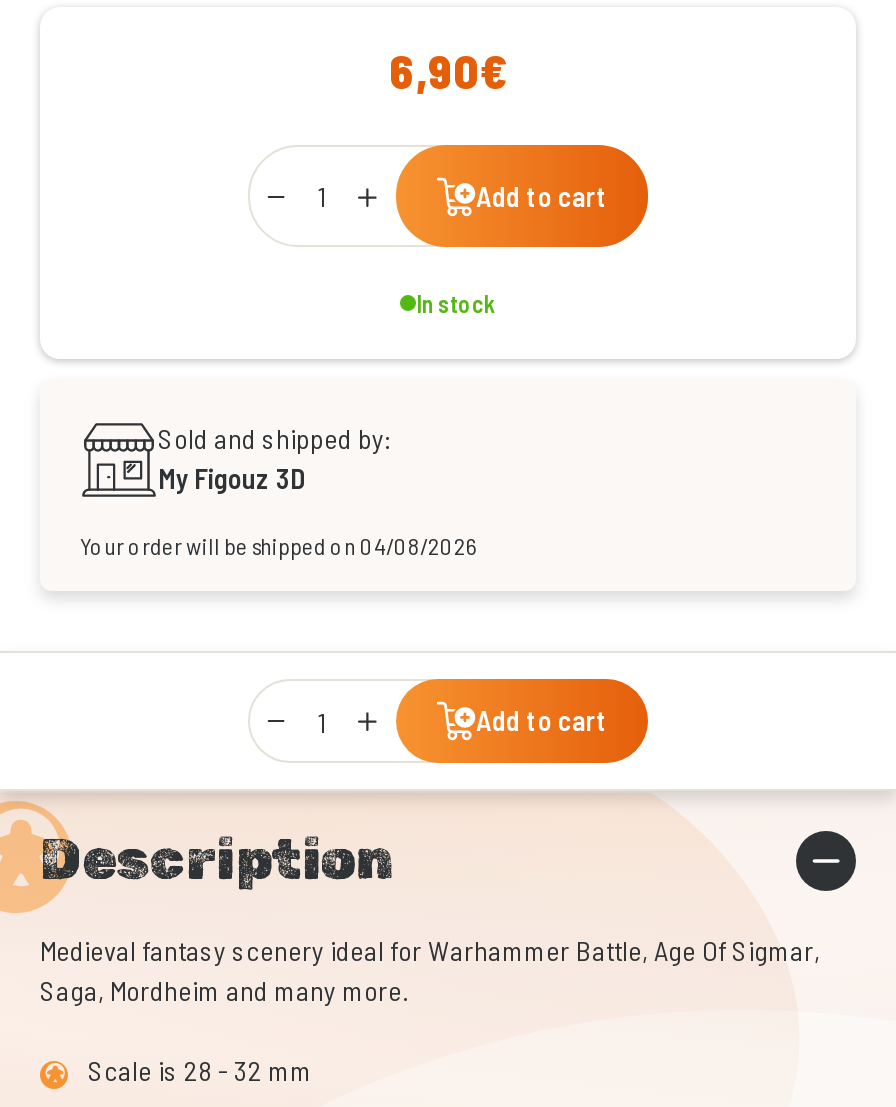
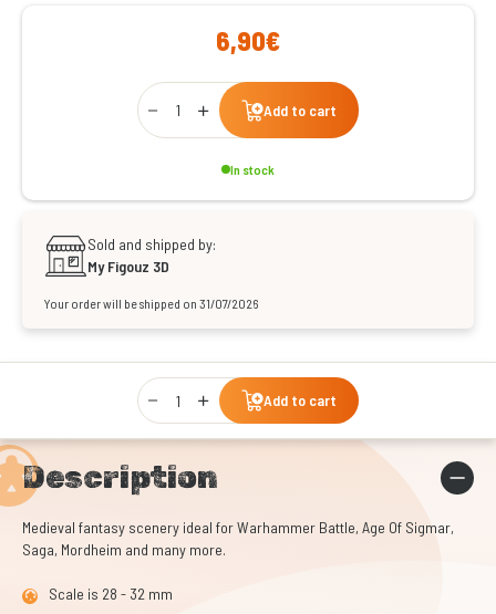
[80,531,476,559] Your order will be shipped on 04/08/2026 -> [44,295,258,311] Your order will be shipped on 31/07/2026

